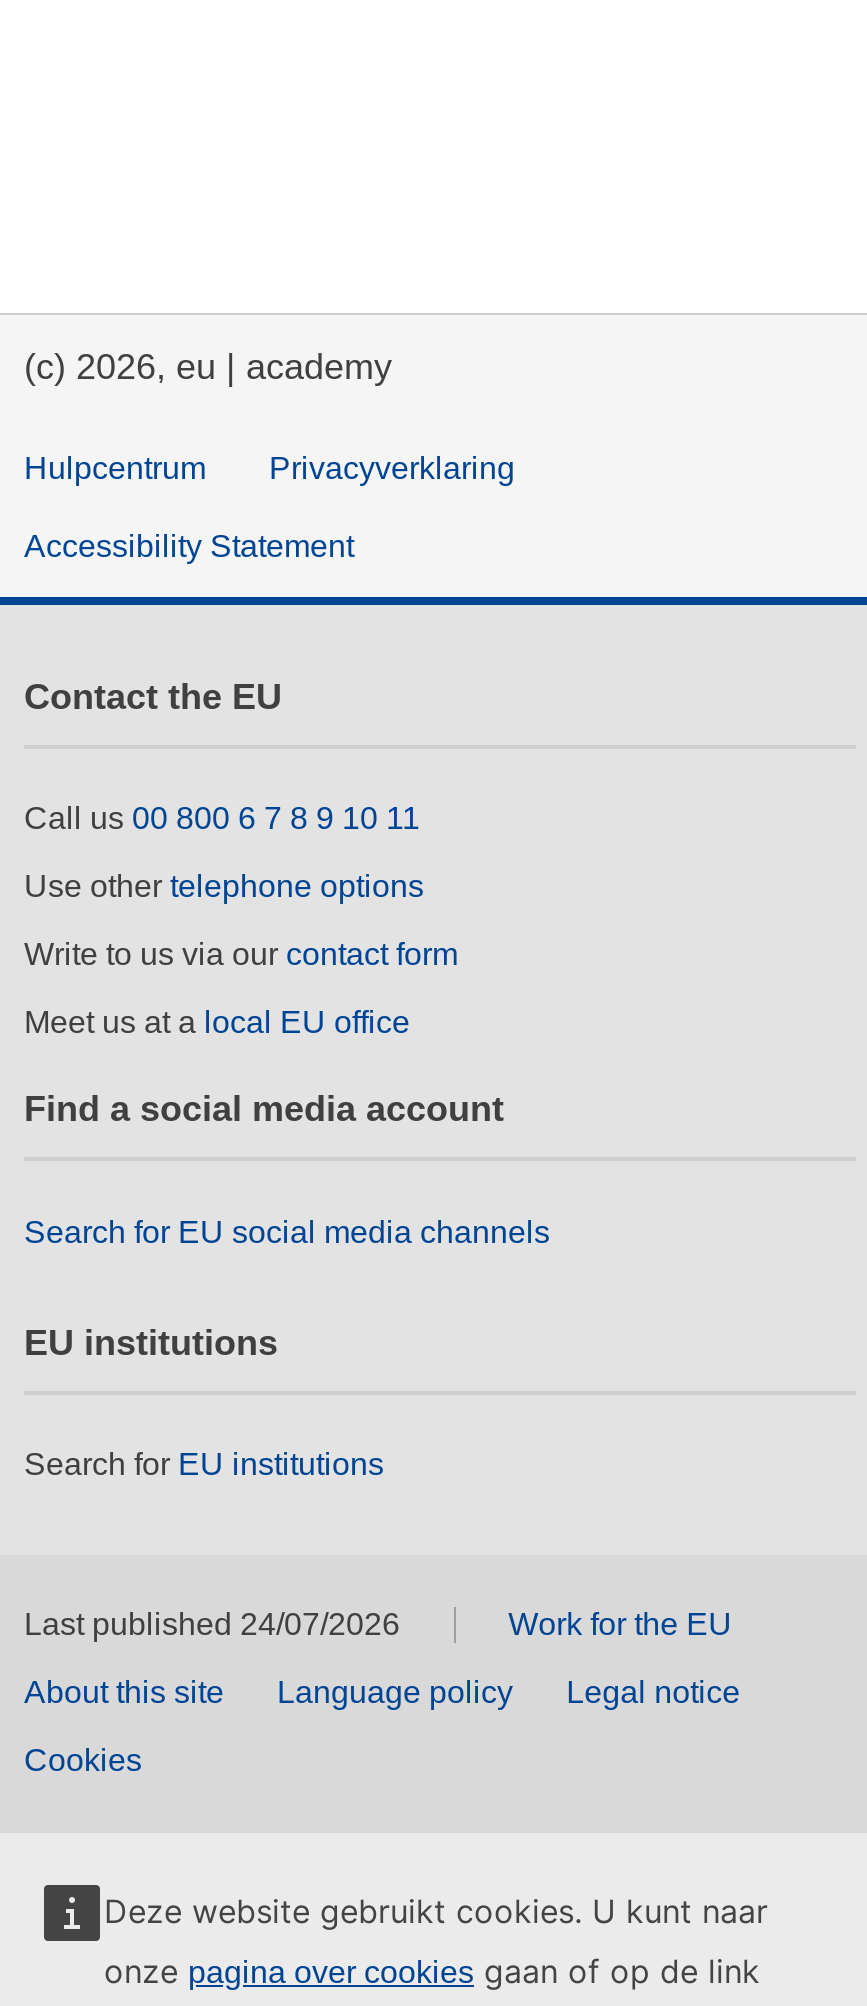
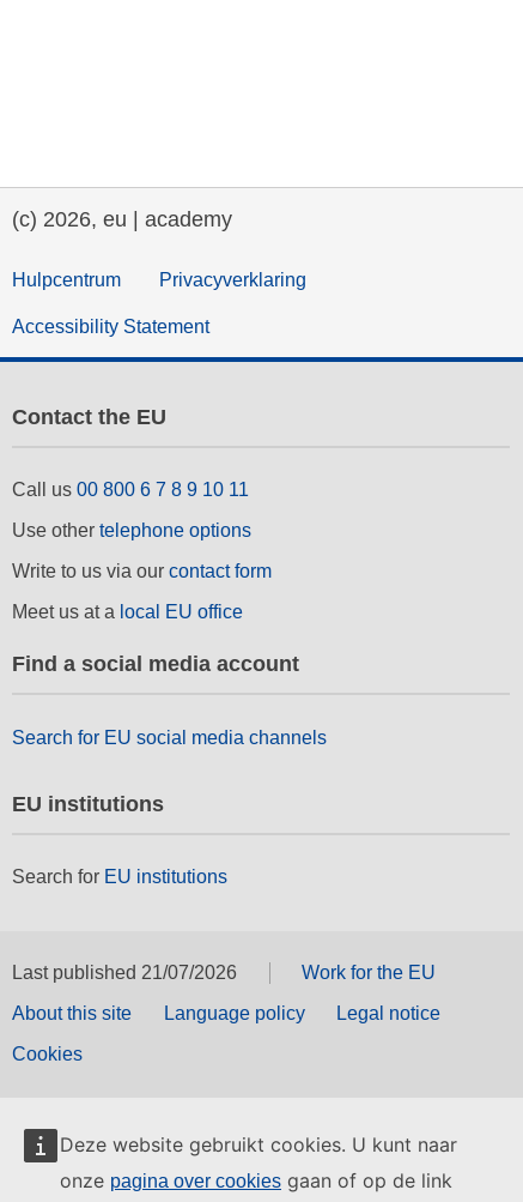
[24,1608,400,1642] Last published 24/07/2026 -> [12,963,237,983] Last published 21/07/2026

